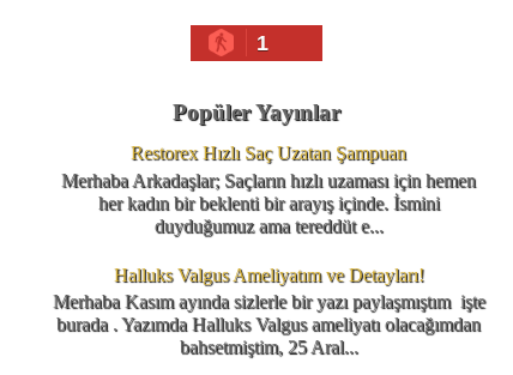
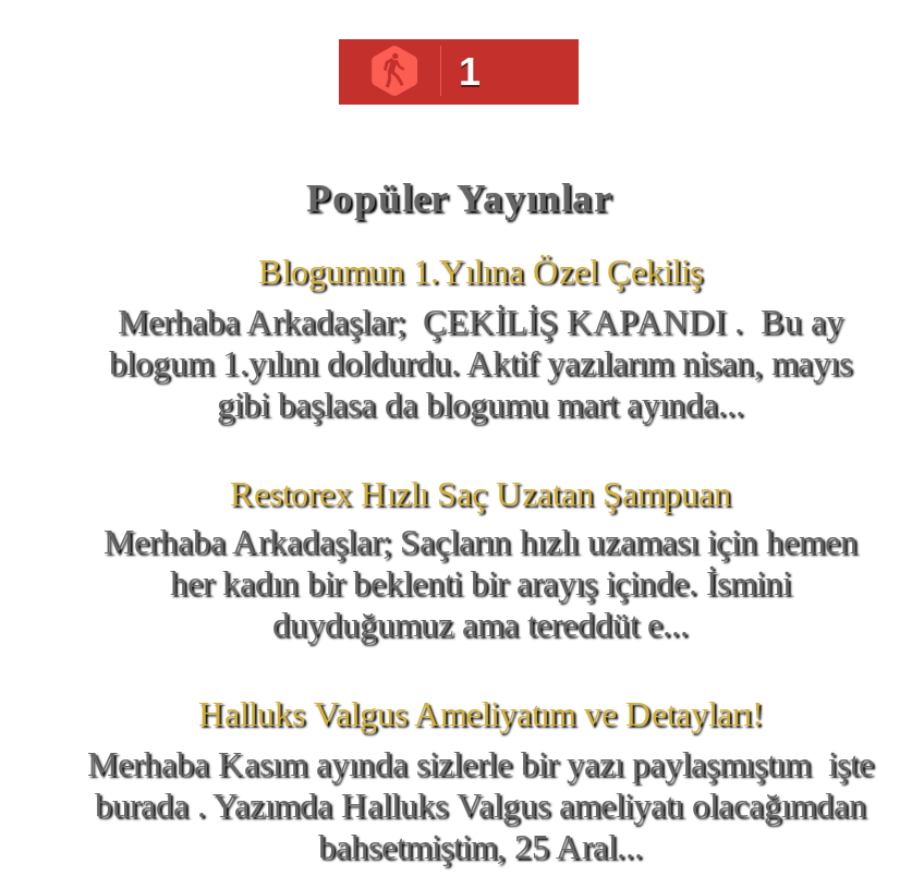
none -> [109,253,852,422] Blogumun 1.Yılına Özel Çekiliş | Merhaba Arkadaşlar; ÇEKİLİŞ KAPANDI . Bu ay | blogum 1.yılını doldurdu. Aktif yazılarım nisan, mayıs | gibi başlasa da blogumu mart ayında...

